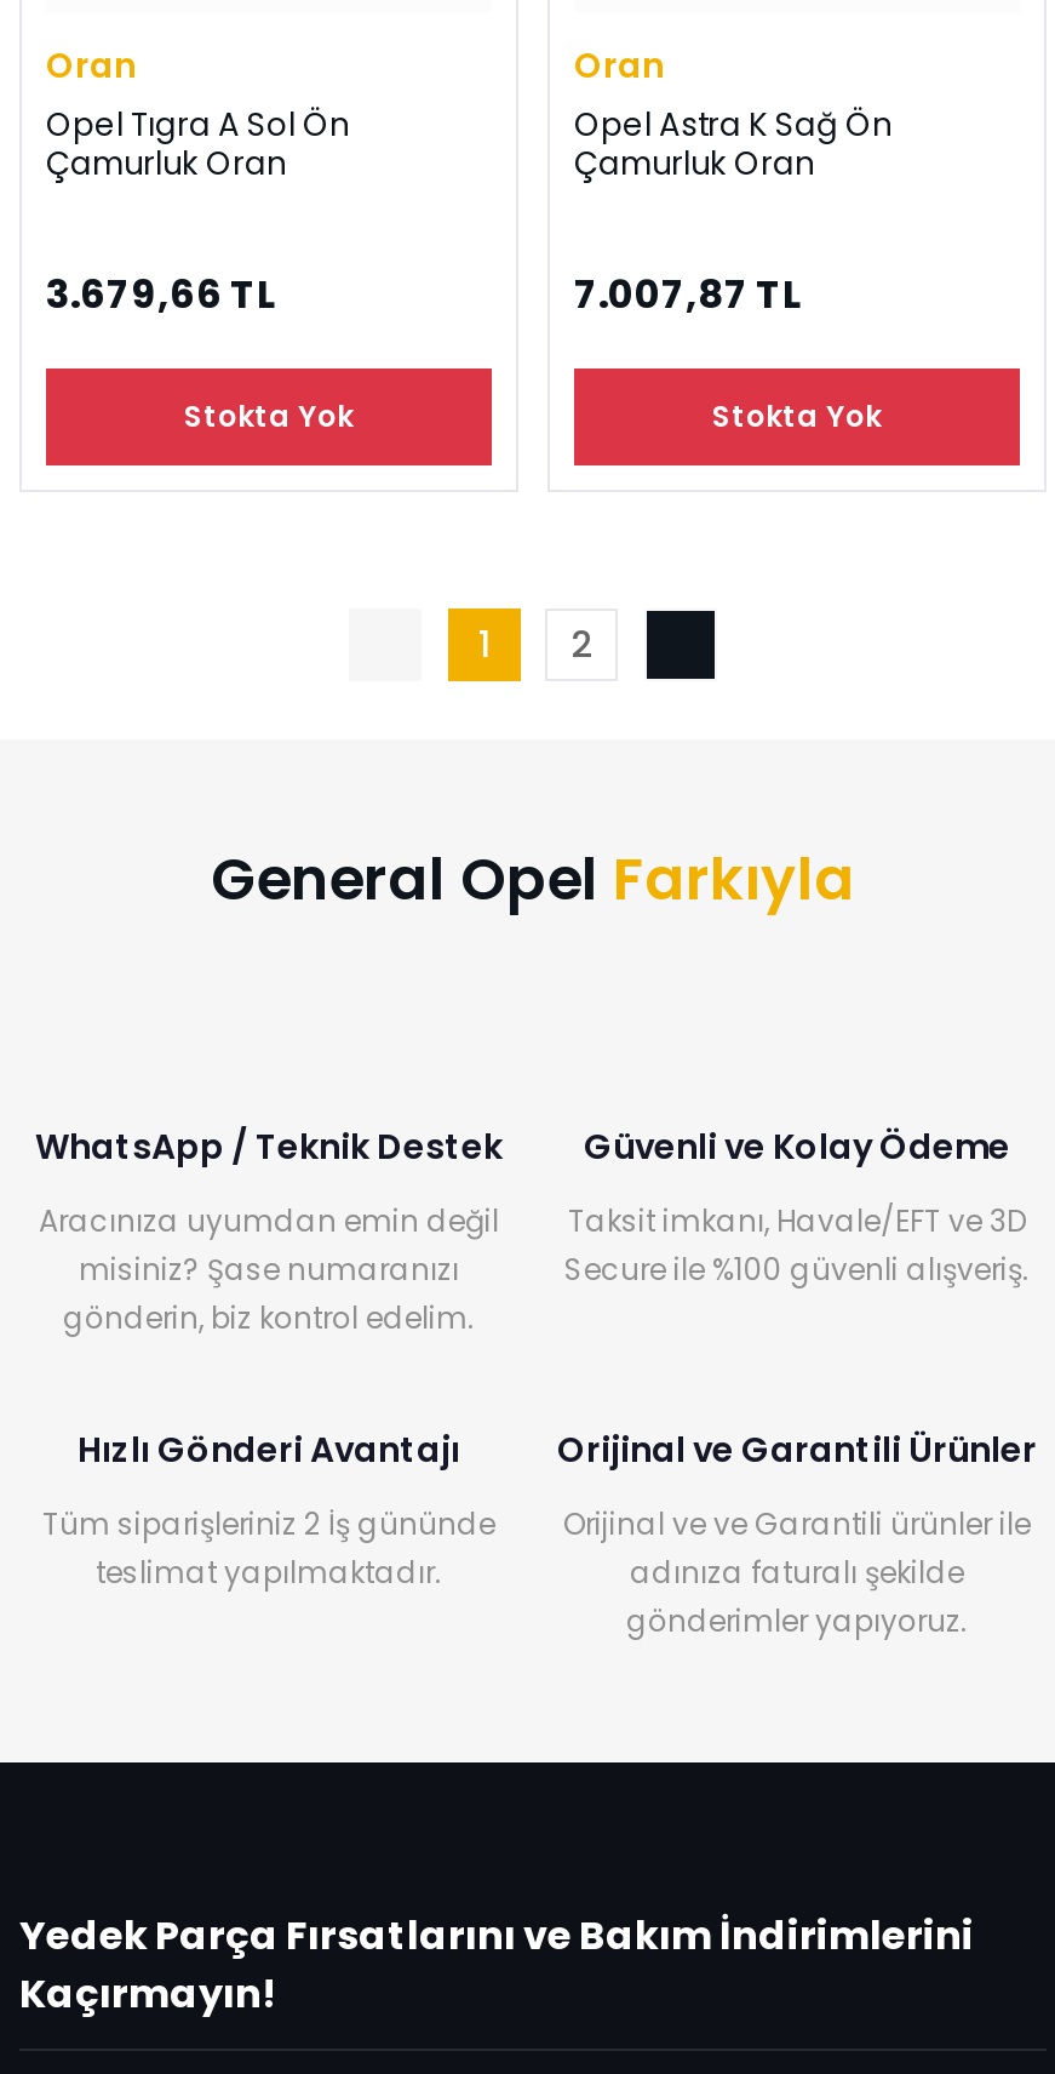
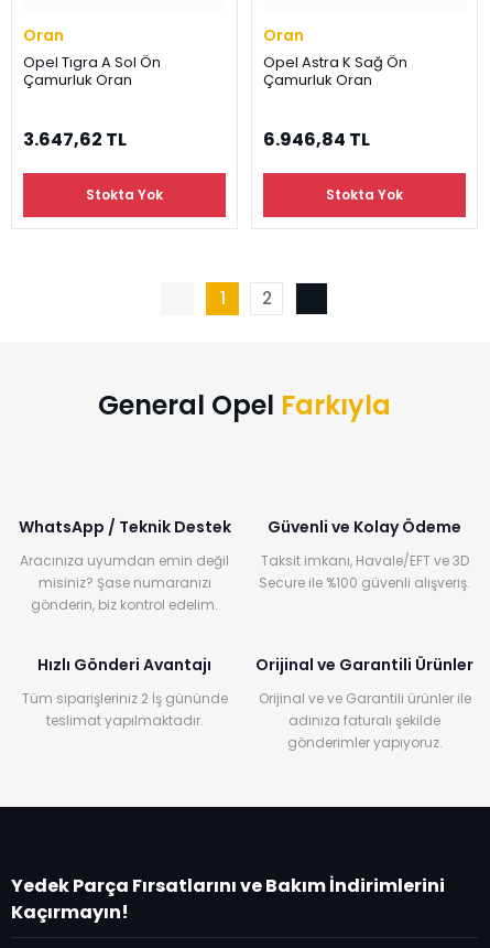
[46,266,276,322] 3.679,66 TL -> [23,127,127,152] 3.647,62 TL
[574,266,802,322] 7.007,87 TL -> [263,127,370,152] 6.946,84 TL

